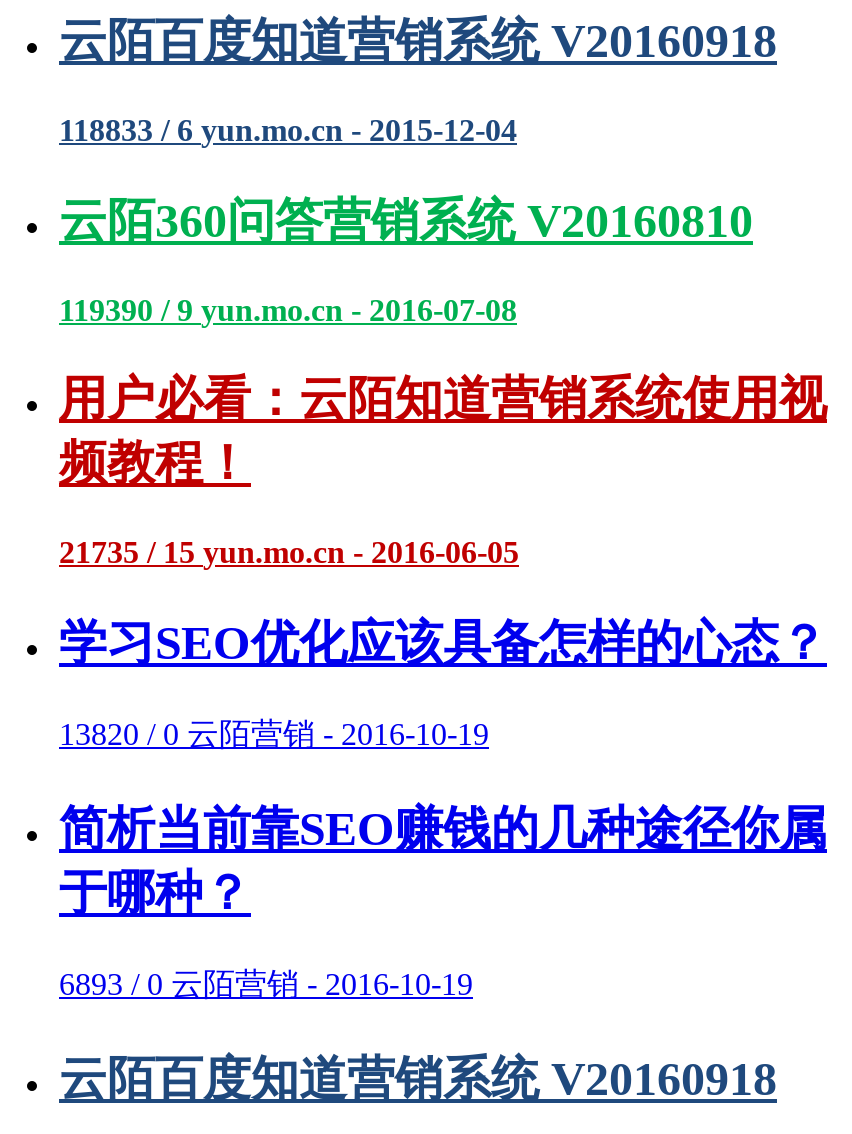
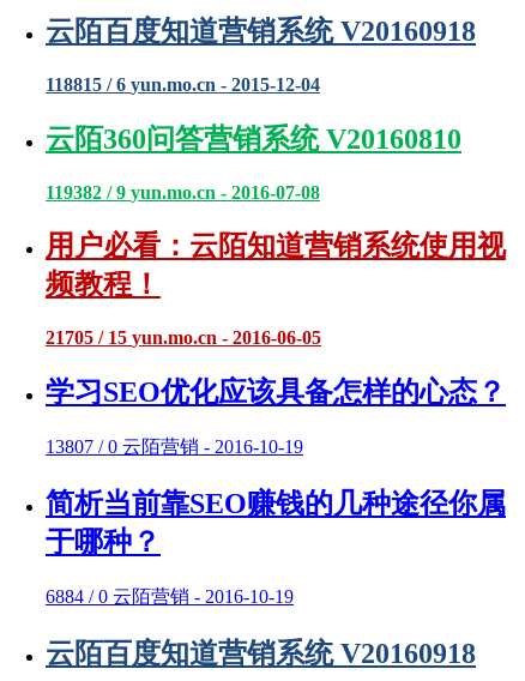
[59,112,517,146] 118833 / 6 yun.mo.cn - 2015-12-04 -> [46,74,320,94] 118815 / 6 yun.mo.cn - 2015-12-04
[59,292,517,326] 119390 / 9 yun.mo.cn - 2016-07-08 -> [46,182,320,202] 119382 / 9 yun.mo.cn - 2016-07-08
[59,536,519,570] 21735 / 15 yun.mo.cn - 2016-06-05 -> [46,328,321,348] 21705 / 15 yun.mo.cn - 2016-06-05
[59,717,489,751] 13820 / 0 云陌营销 - 2016-10-19 -> [46,437,303,457] 13807 / 0 云陌营销 - 2016-10-19
[59,967,473,1001] 6893 / 0 云陌营销 - 2016-10-19 -> [46,586,294,607] 6884 / 0 云陌营销 - 2016-10-19

